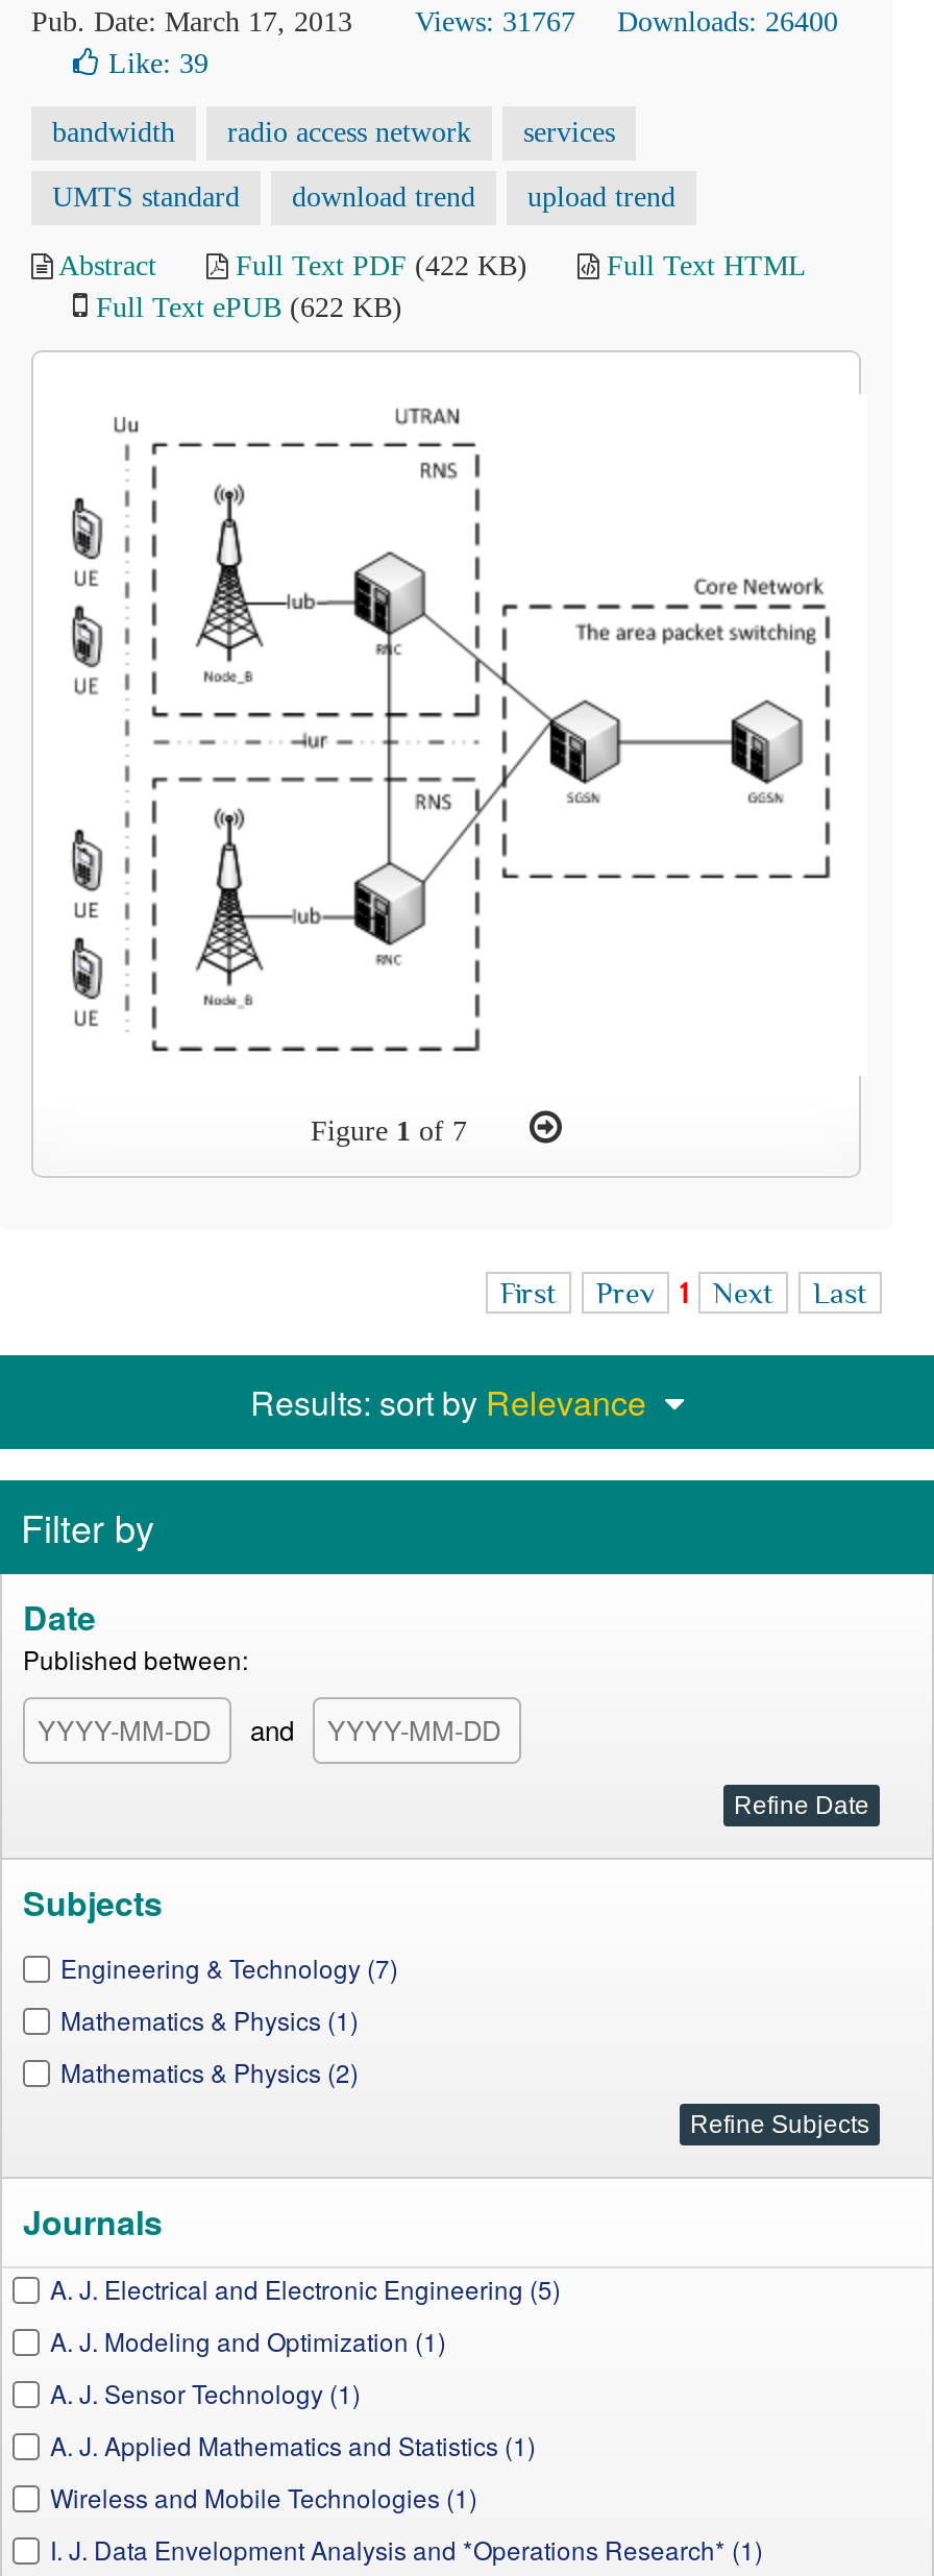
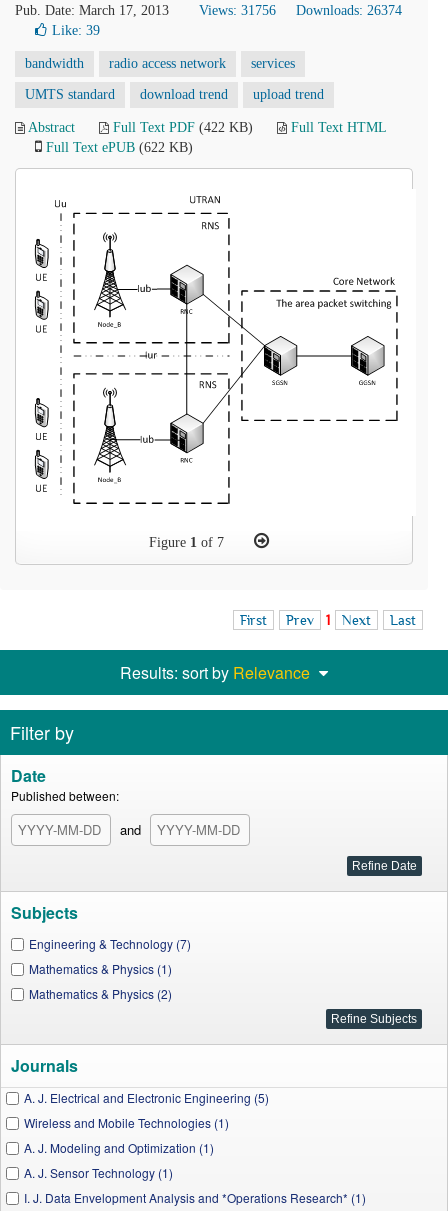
[415,6,575,38] Views: 31767 -> [199,3,276,18] Views: 31756
[617,6,838,38] Downloads: 26400 -> [296,3,402,18] Downloads: 26374
moved [50,2323,446,2410] -> [24,1139,214,1181]: A. J. Modeling and Optimization (1) | A. J. Sensor Technology (1)
[50,2427,536,2462] A. J. Applied Mathematics and Statistics (1) -> none
moved [50,2479,477,2514] -> [24,1114,229,1131]: Wireless and Mobile Technologies (1)

